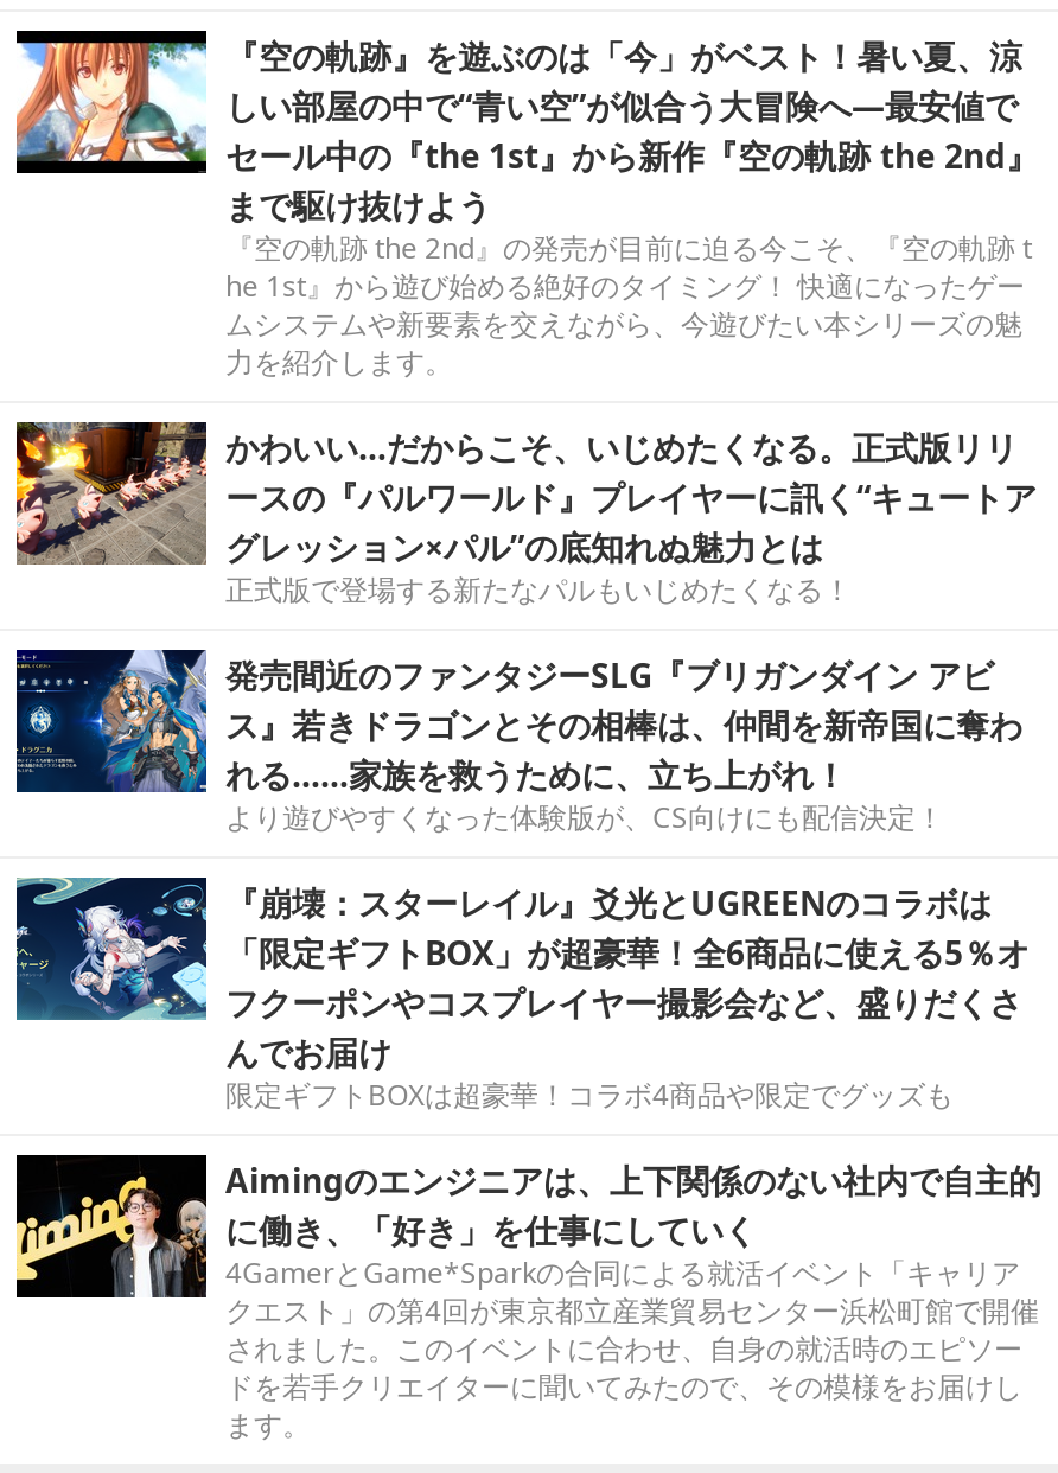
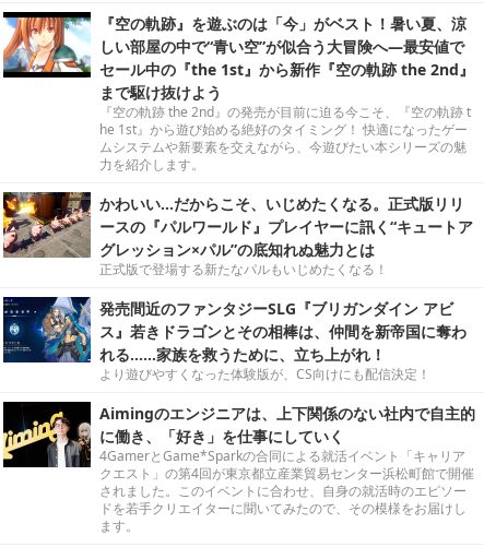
[14,875,1030,1116] [image] | 『崩壊：スターレイル』爻光とUGREENのコラボは | 「限定ギフトBOX」が超豪華！全6商品に使える5％オ | フクーポンやコスプレイヤー撮影会など、盛りだくさ | んでお届け | 限定ギフトBOXは超豪華！コラボ4商品や限定でグッズも -> none

